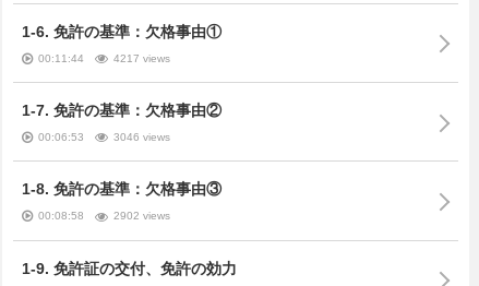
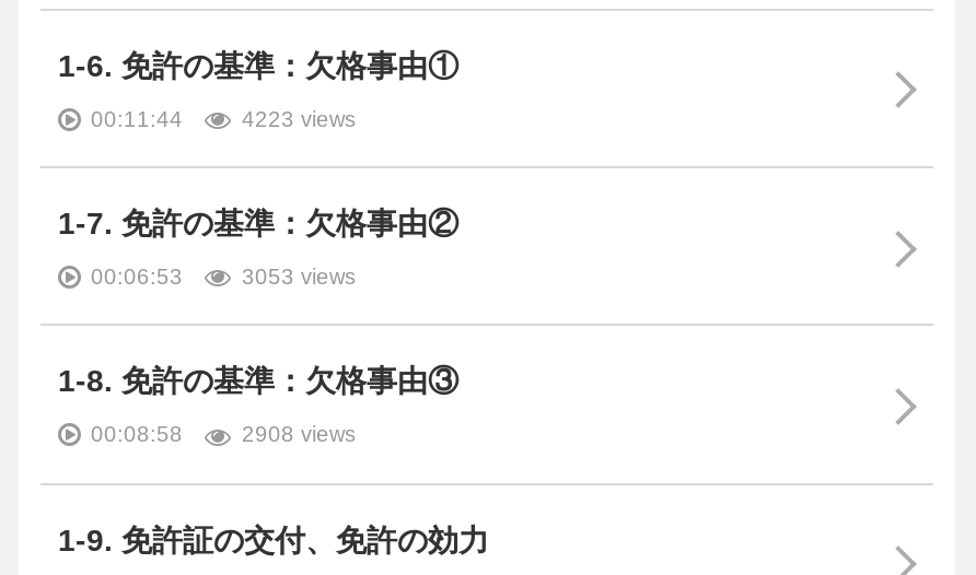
[113,52,170,64] 4217 views -> [242,106,356,130] 4223 views
[113,131,170,143] 3046 views -> [242,264,356,288] 3053 views
[113,210,170,222] 2902 views -> [242,423,356,447] 2908 views

